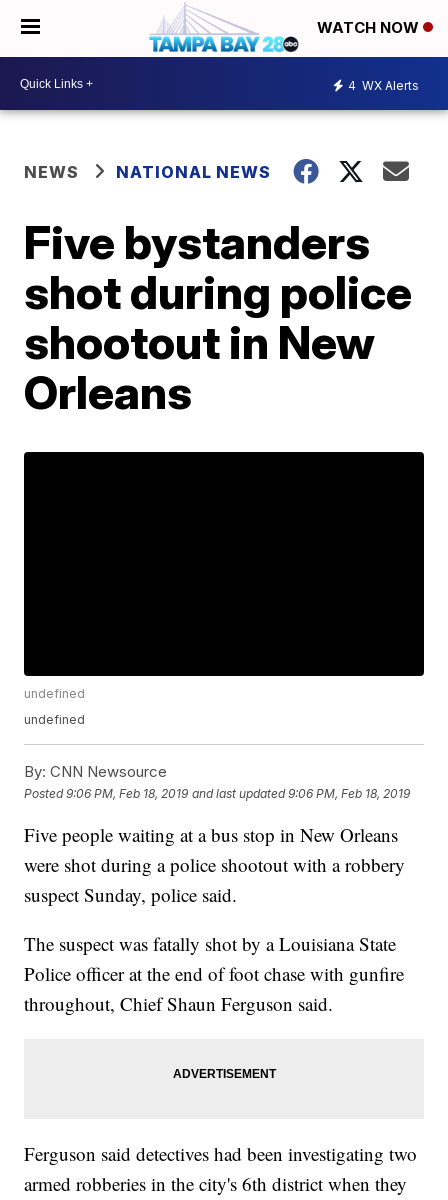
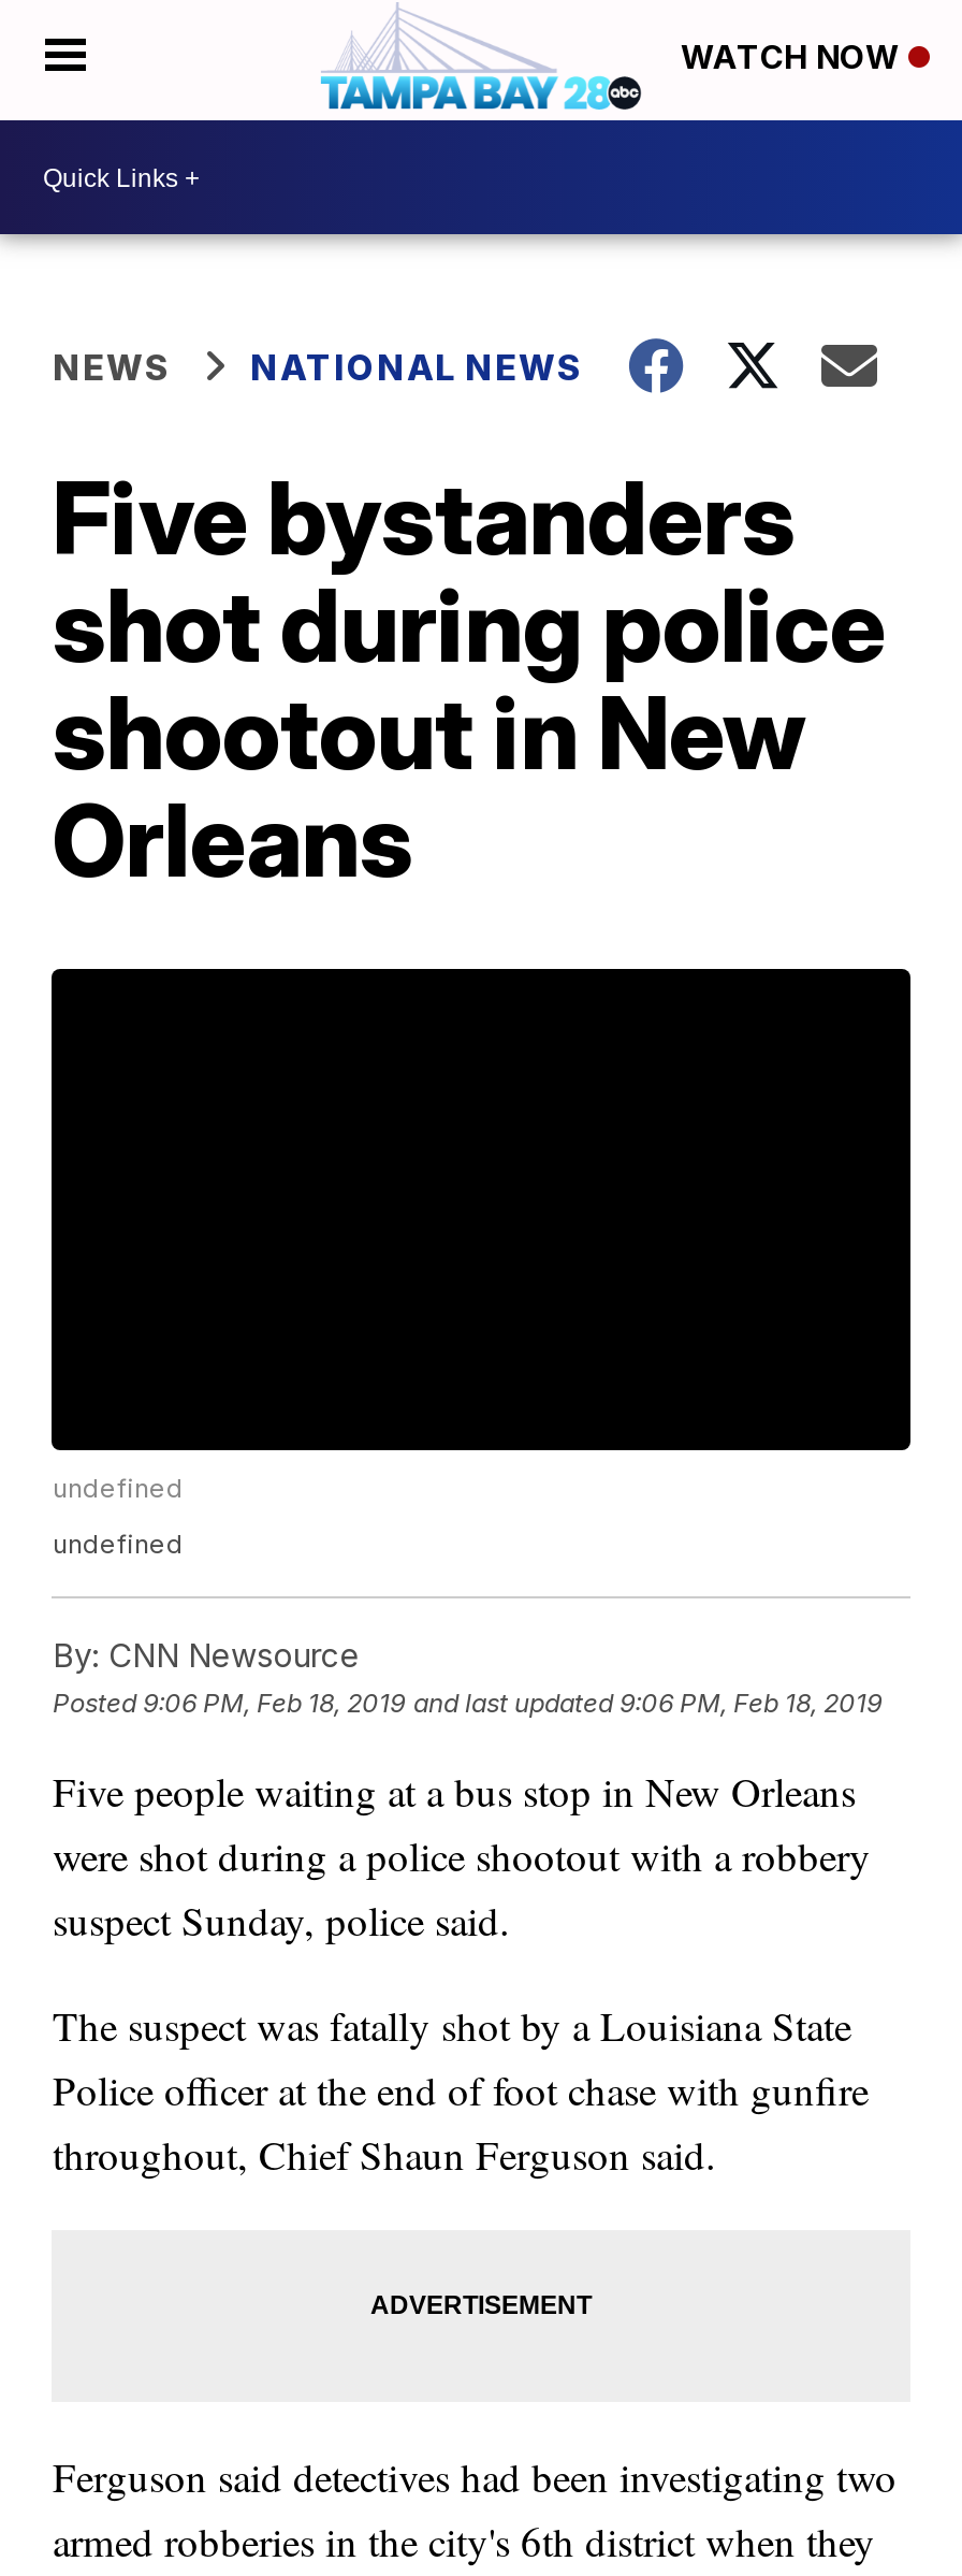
[348,77,419,92] 4 WX Alerts -> none

